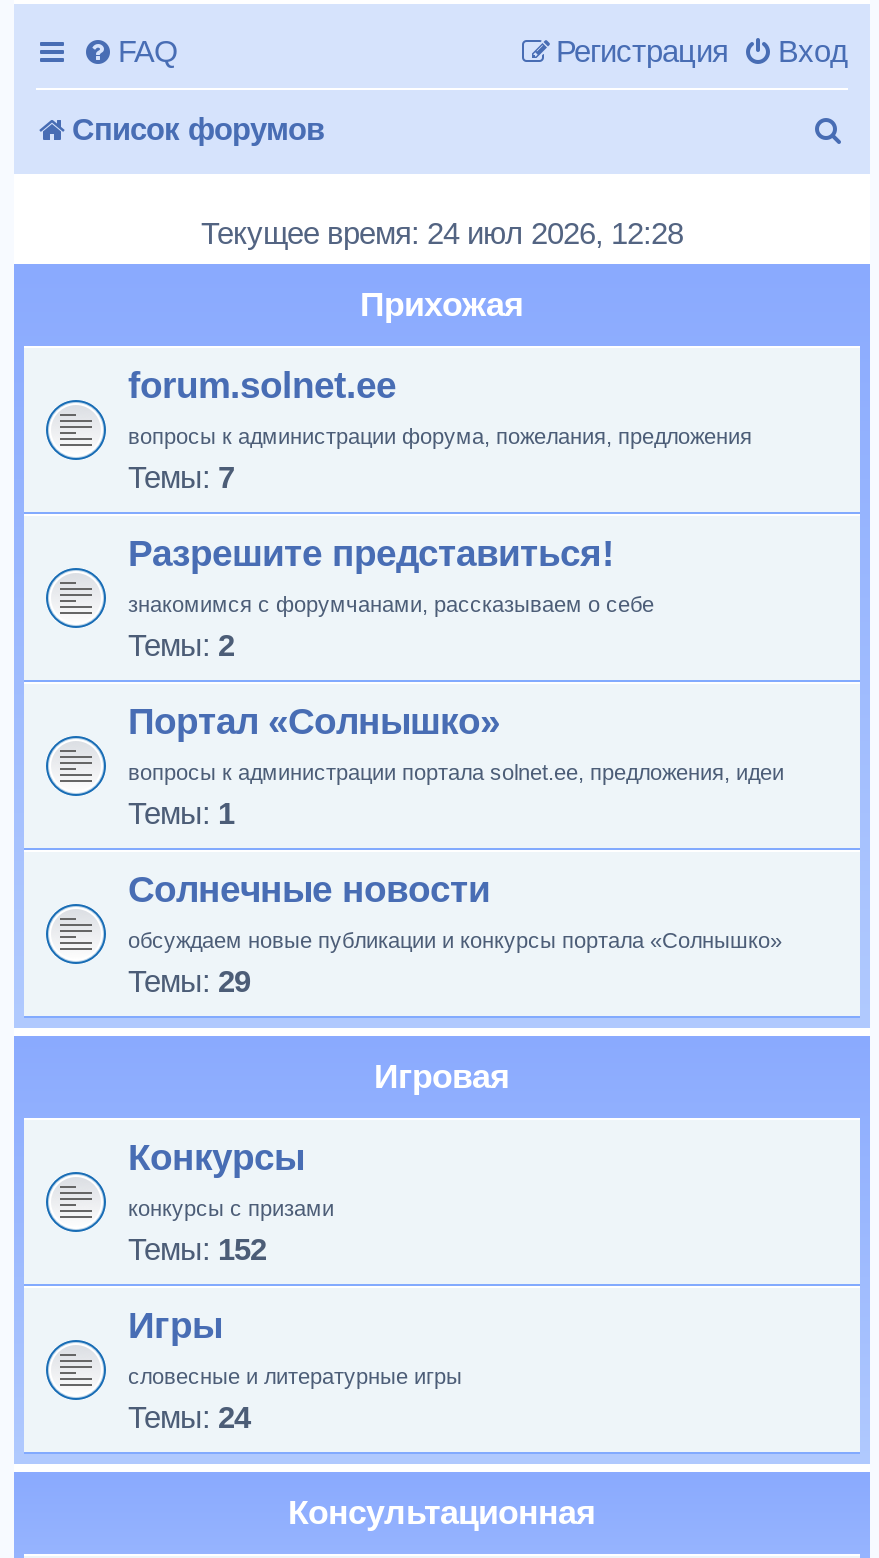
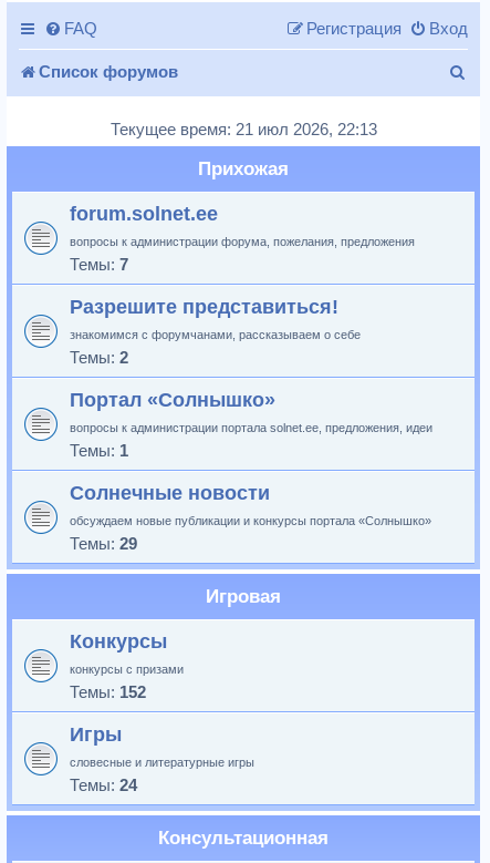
[201,216,683,250] Текущее время: 24 июл 2026, 12:28 -> [110,120,377,138] Текущее время: 21 июл 2026, 22:13

